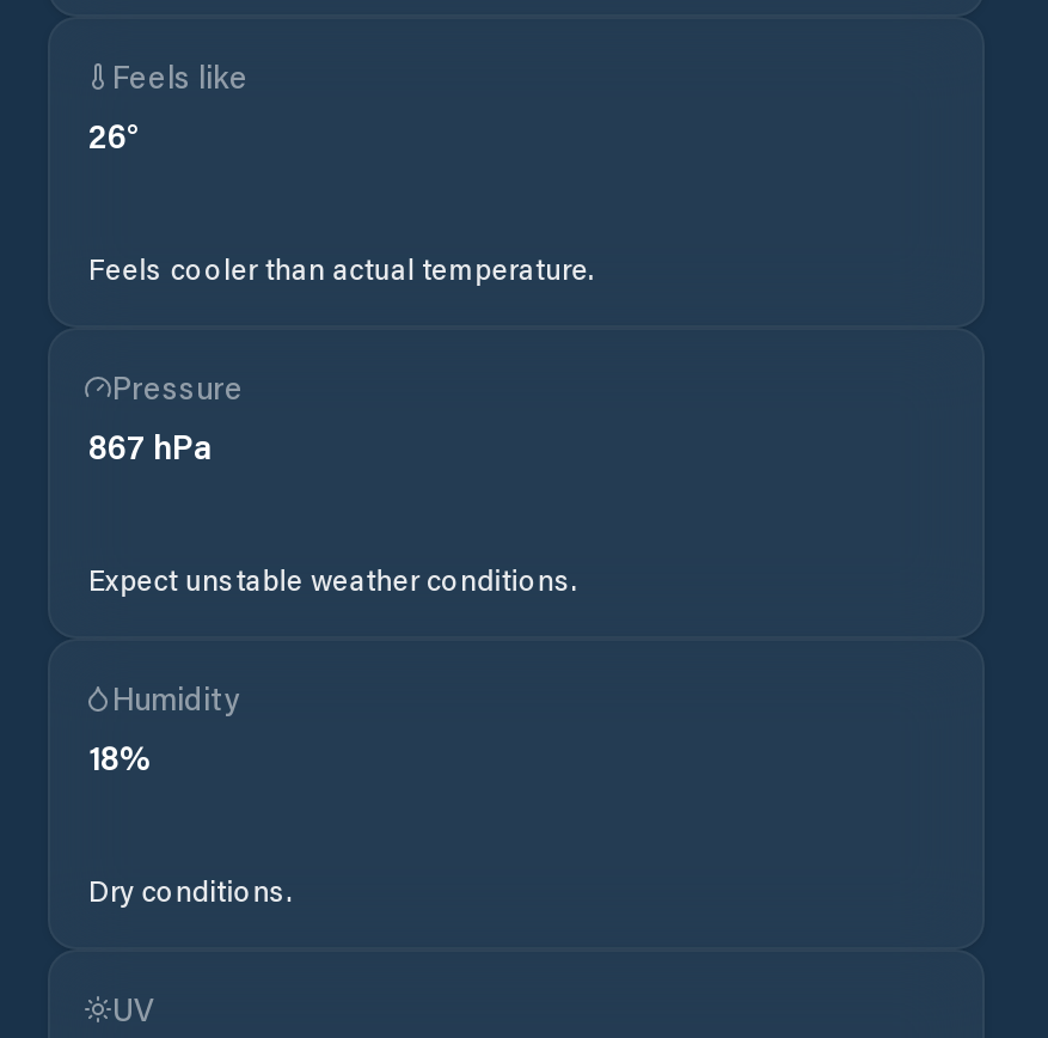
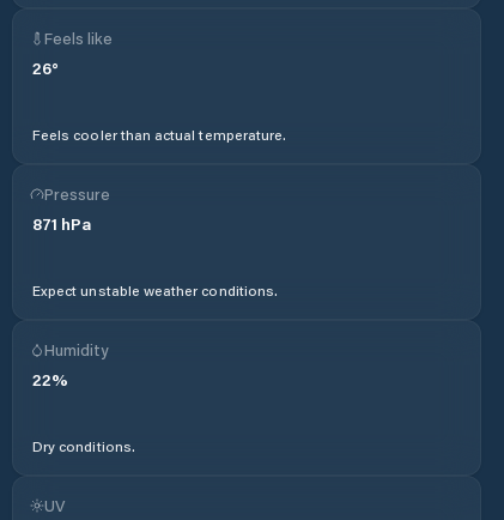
[88,423,213,469] 867 hPa -> [32,212,91,235] 871 hPa
[88,734,153,780] 18% -> [32,368,68,391] 22%

